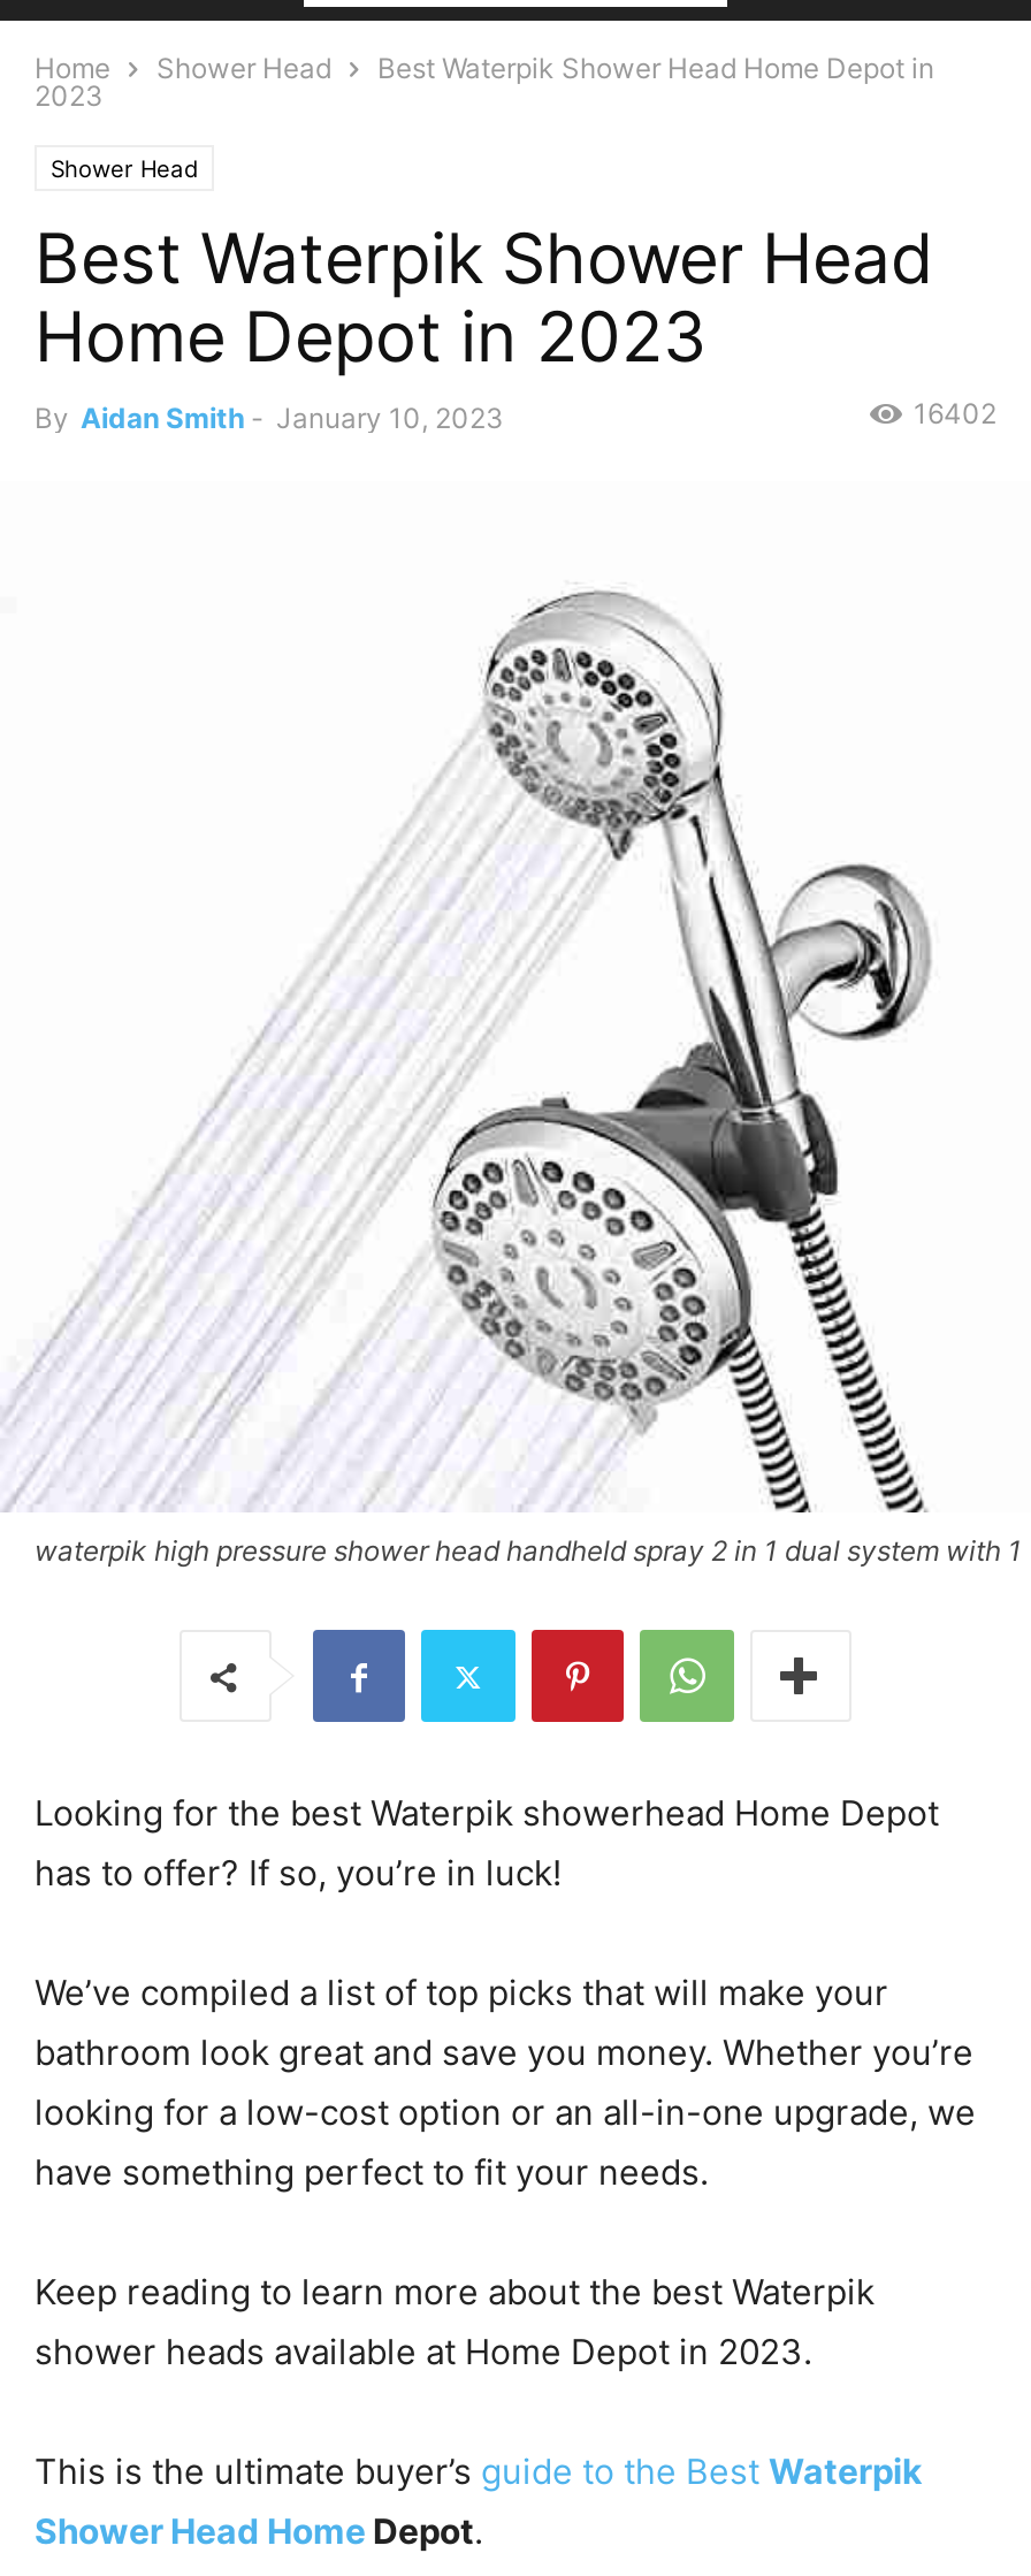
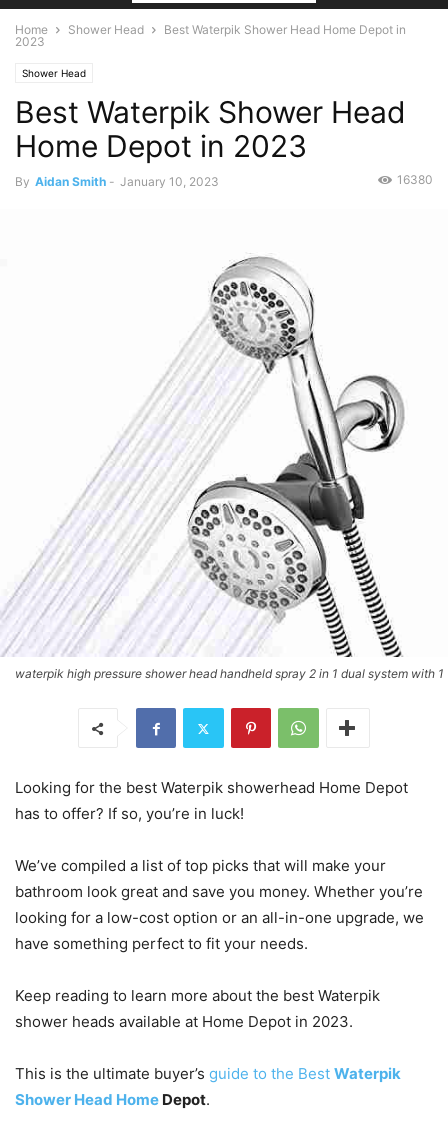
[914,396,996,430] 16402 -> [397,172,433,187] 16380

